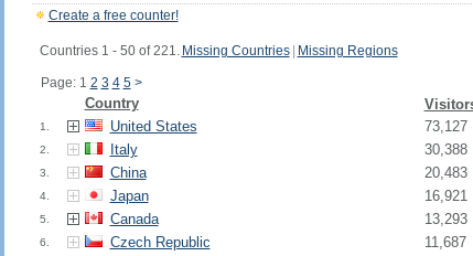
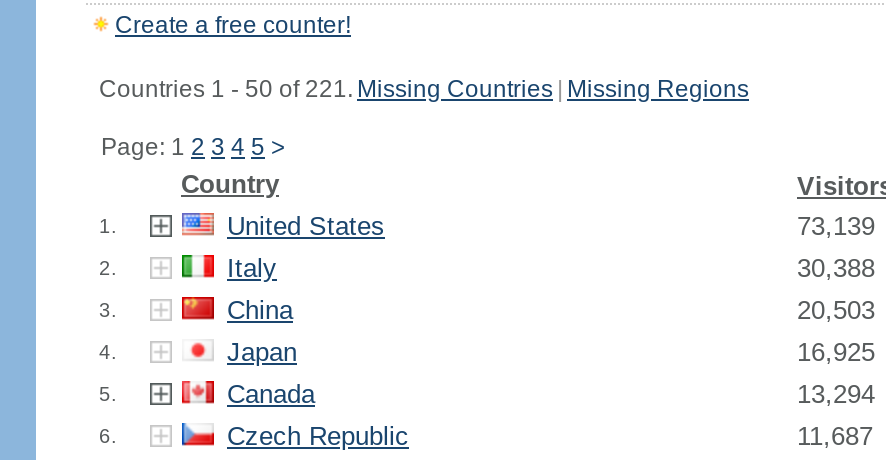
[424,118,467,135] 73,127 -> [797,211,875,241] 73,139
[424,164,467,181] 20,483 -> [797,295,875,325] 20,503
[424,188,467,204] 16,921 -> [797,337,875,367] 16,925
[424,211,467,227] 13,293 -> [797,379,875,409] 13,294

